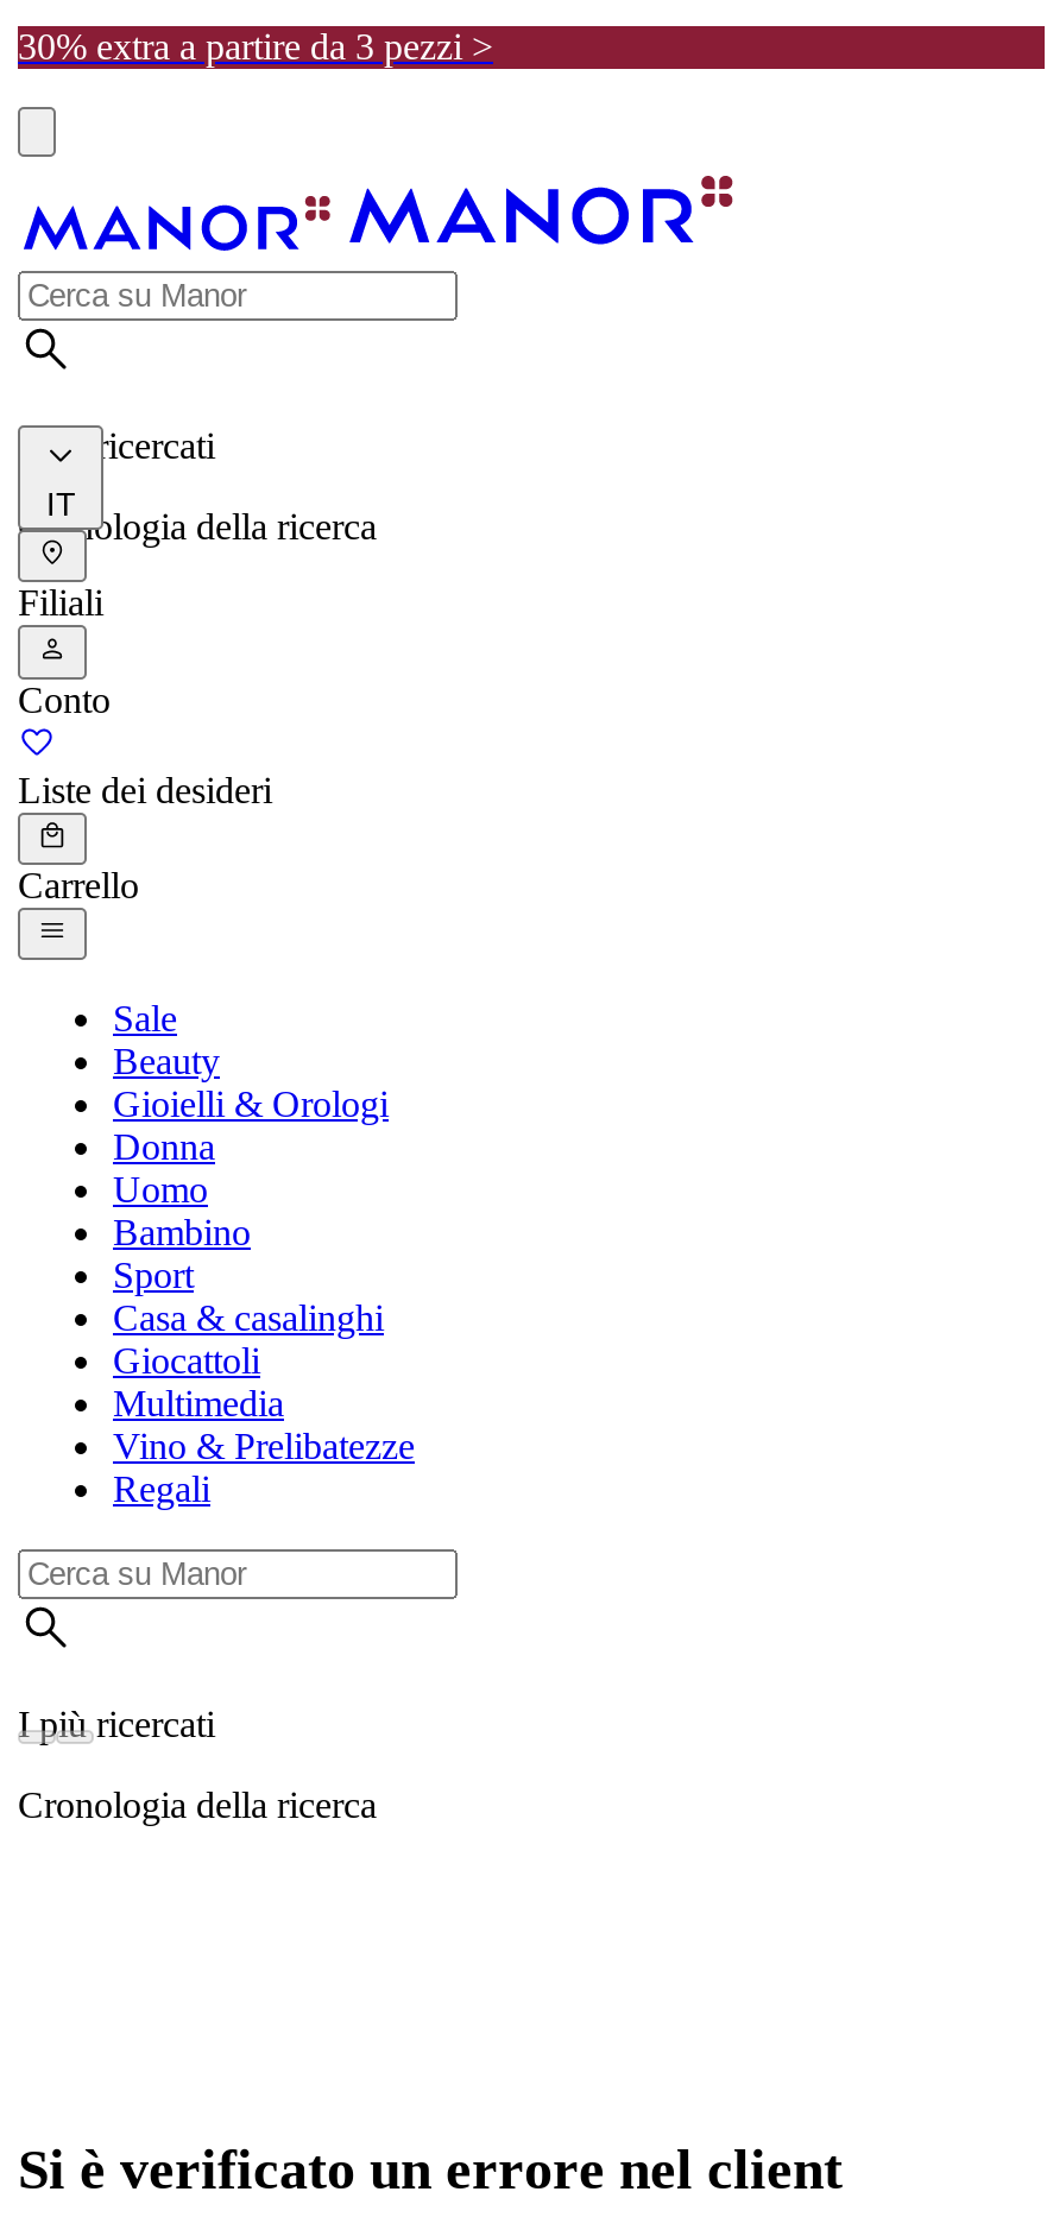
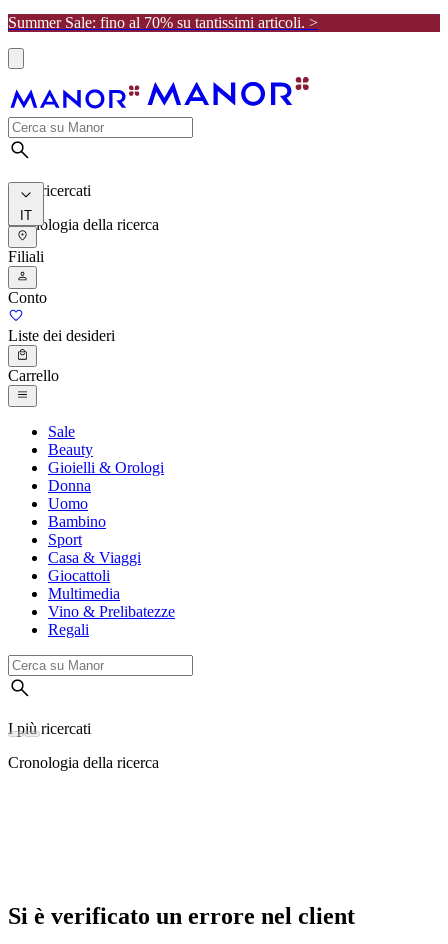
[18,26,493,67] 30% extra a partire da 3 pezzi > -> [8,14,318,31] Summer Sale: fino al 70% su tantissimi articoli. >
[113,1298,384,1339] Casa & casalinghi -> [48,549,141,566] Casa & Viaggi

